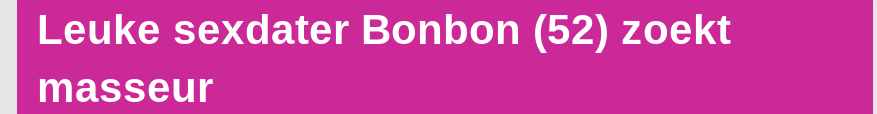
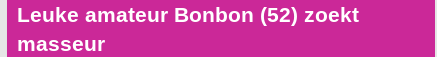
[37,6,731,52] Leuke sexdater Bonbon (52) zoekt -> [17,3,359,26] Leuke amateur Bonbon (52) zoekt

